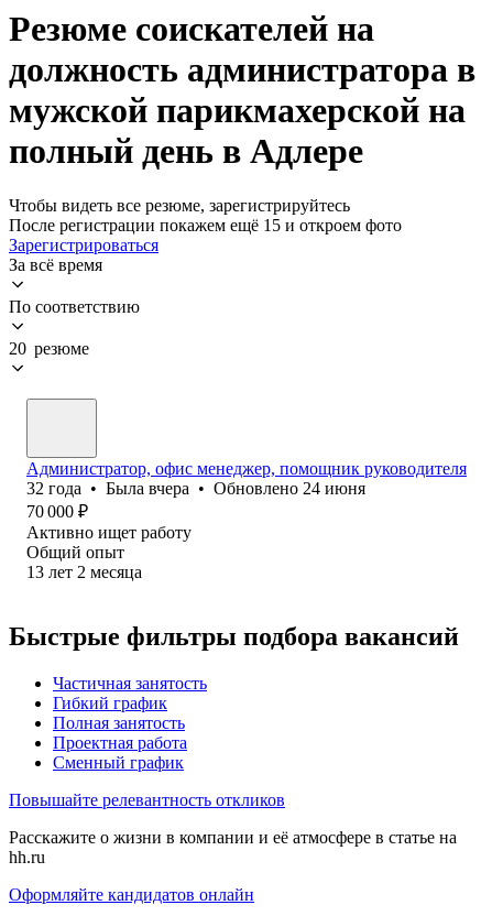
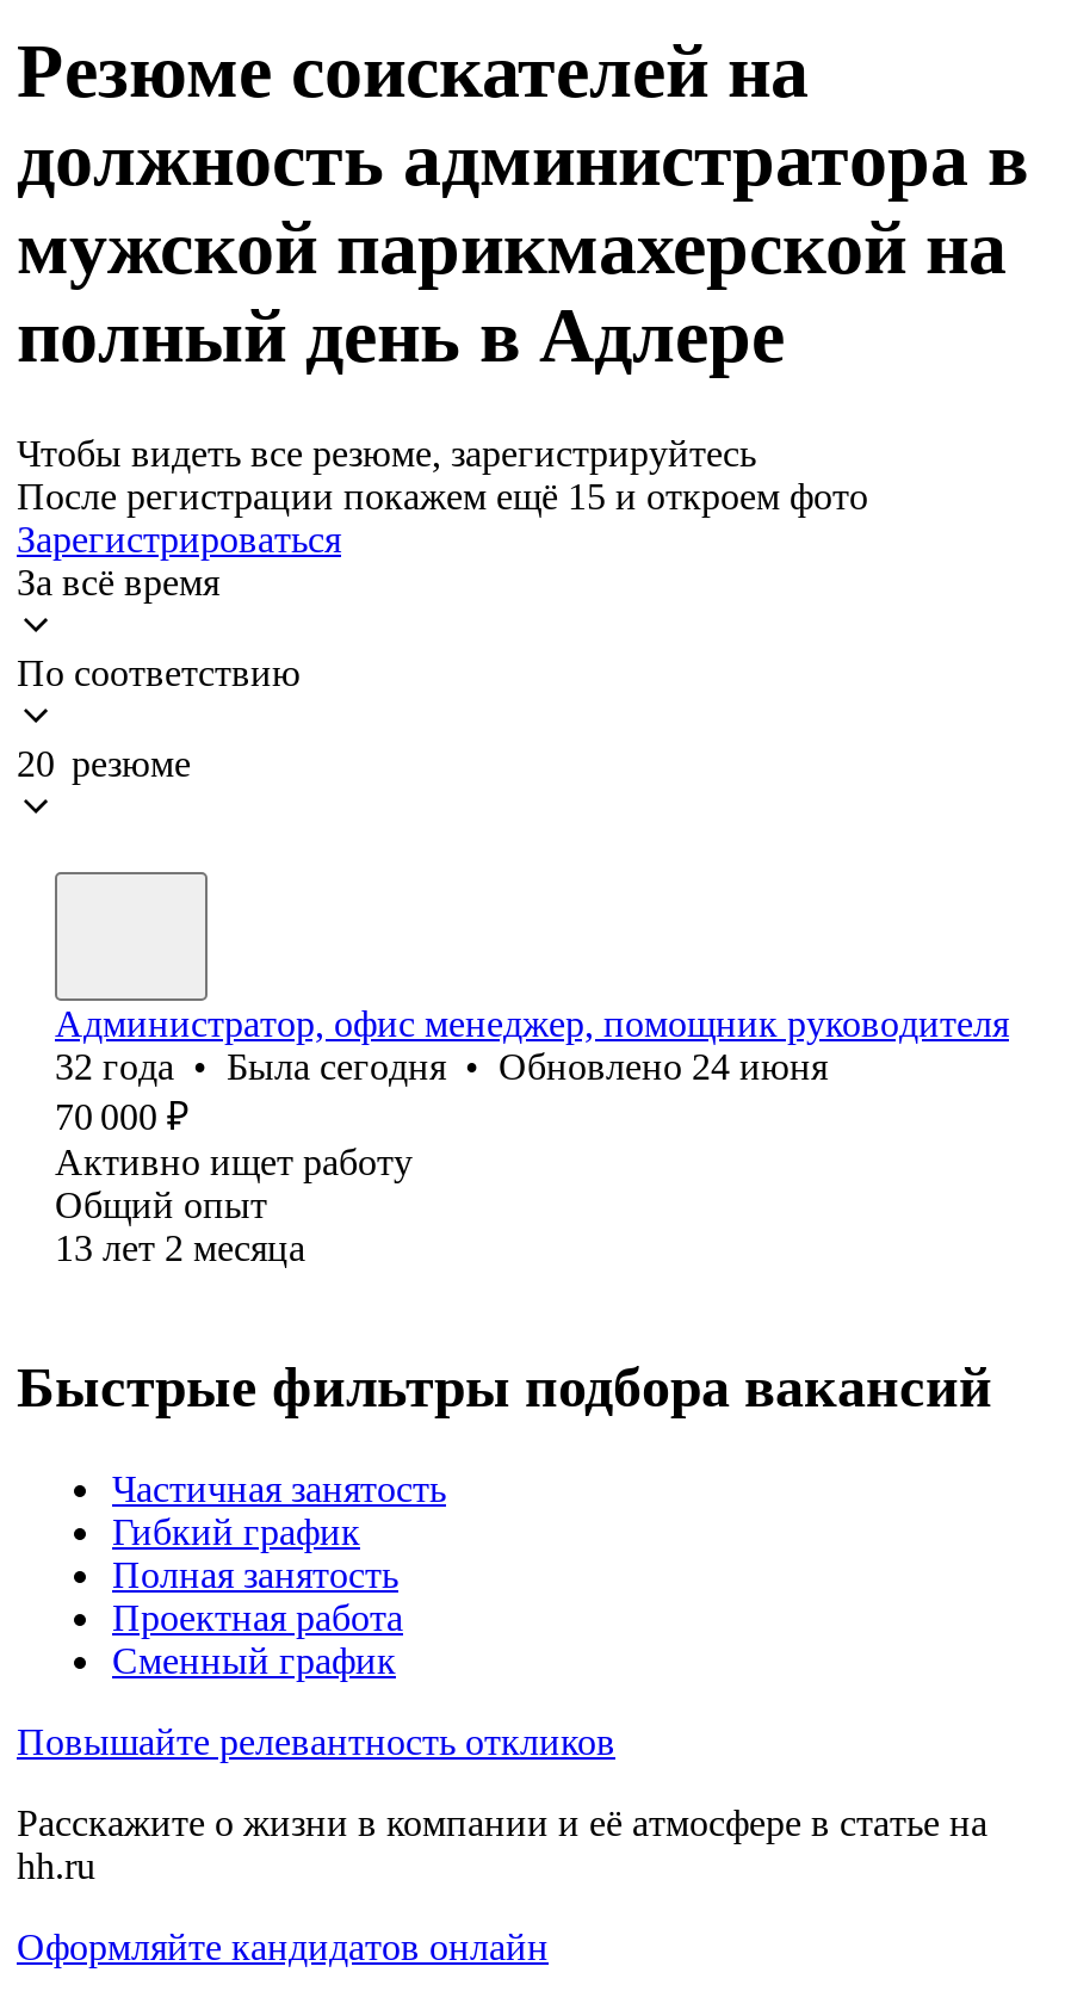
[26,479,365,498] 32 года • Была вчера • Обновлено 24 июня -> [55,1046,828,1087] 32 года • Была сегодня • Обновлено 24 июня

